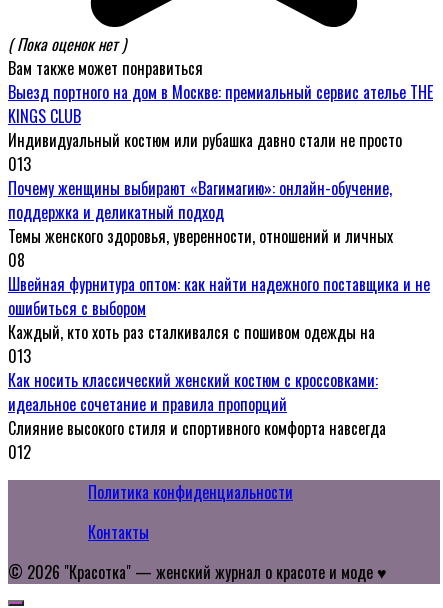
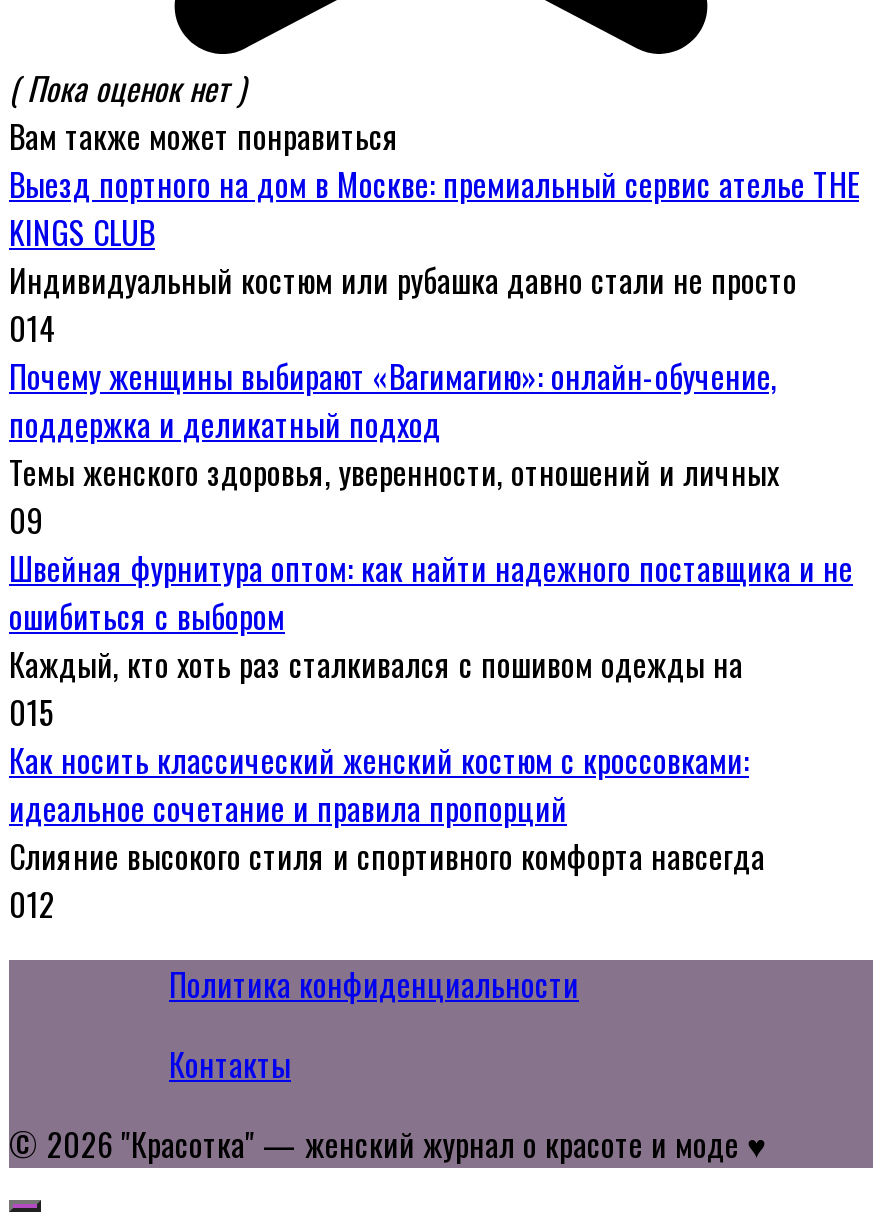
[8,152,31,176] 013 -> [9,304,57,352] 014
[8,248,25,272] 08 -> [9,496,43,544] 09
[8,344,31,368] 013 -> [9,688,55,736] 015

